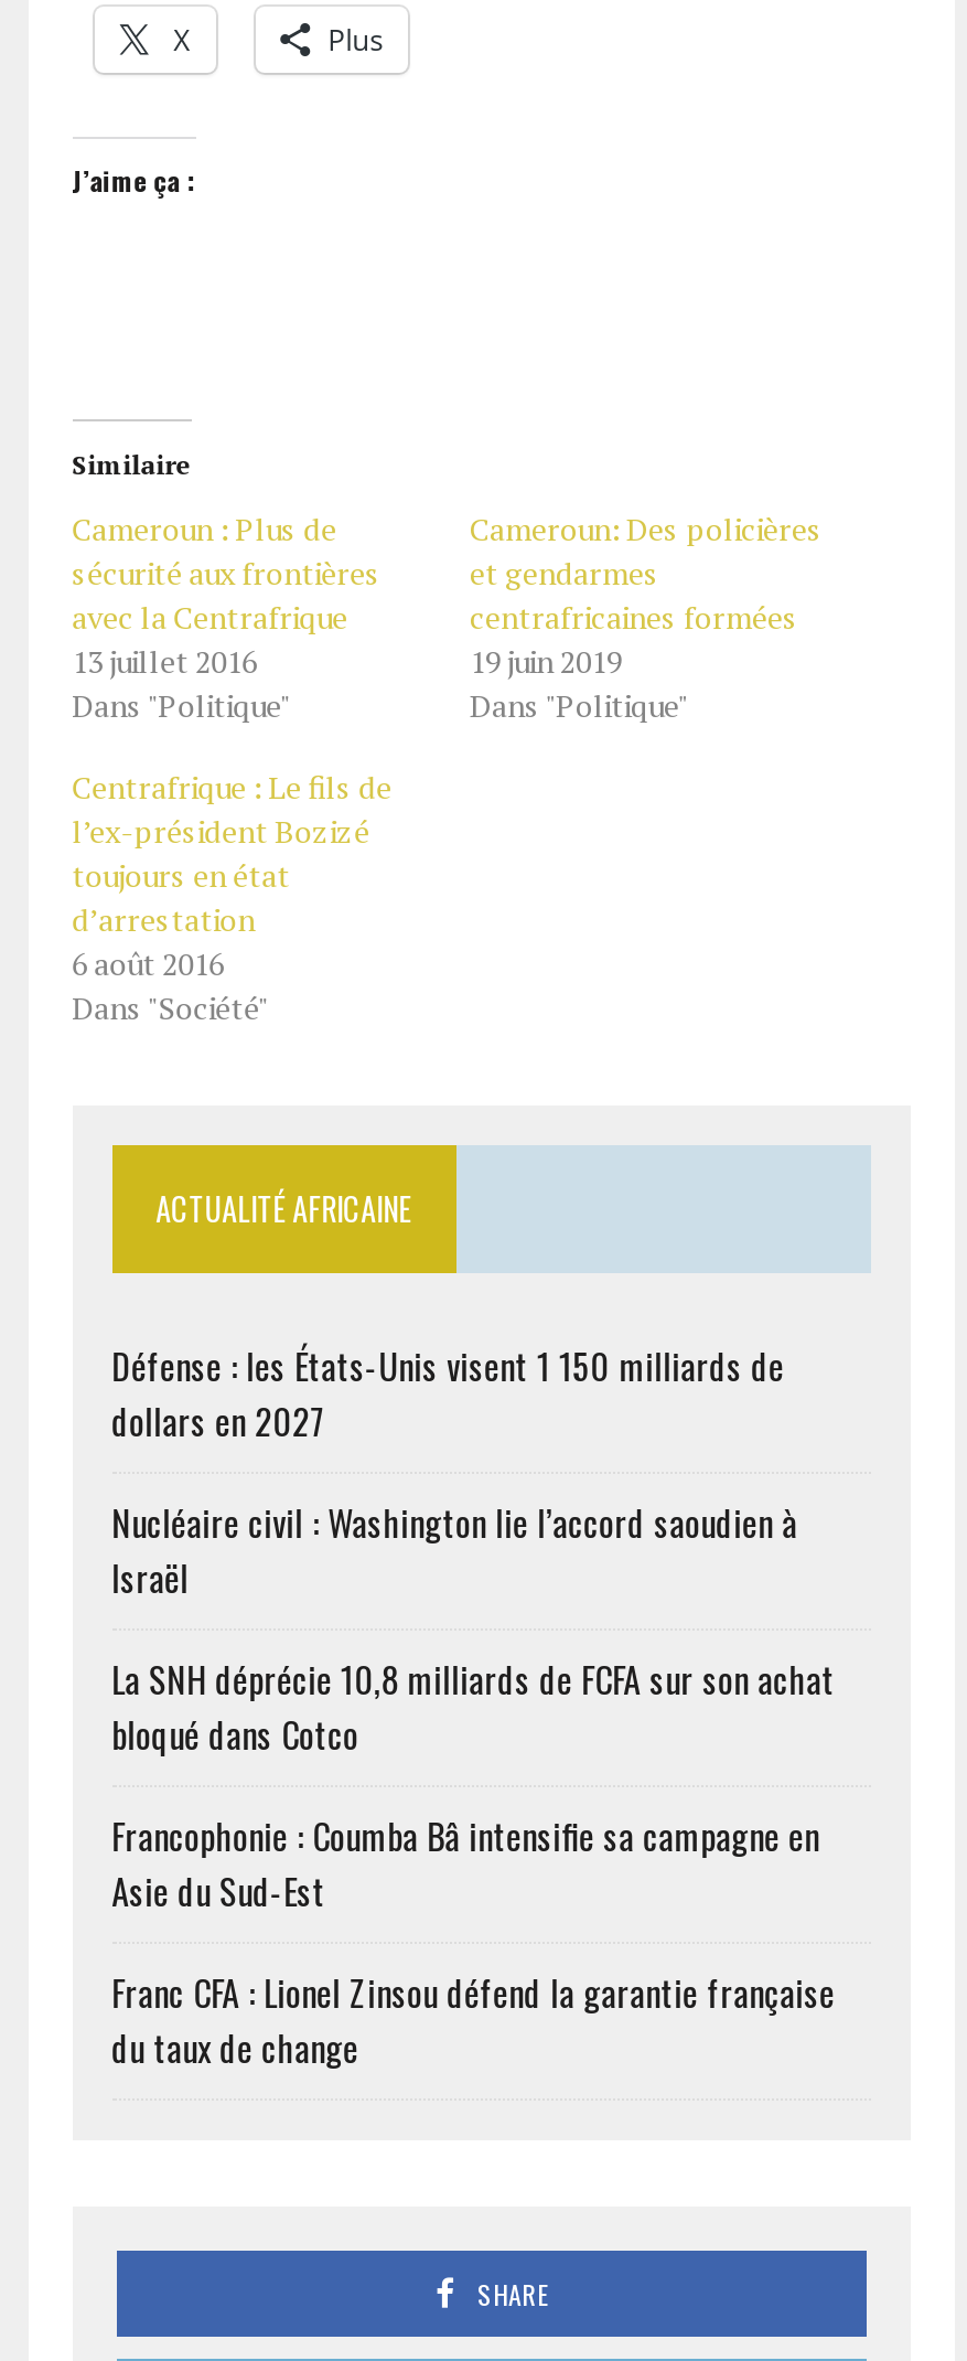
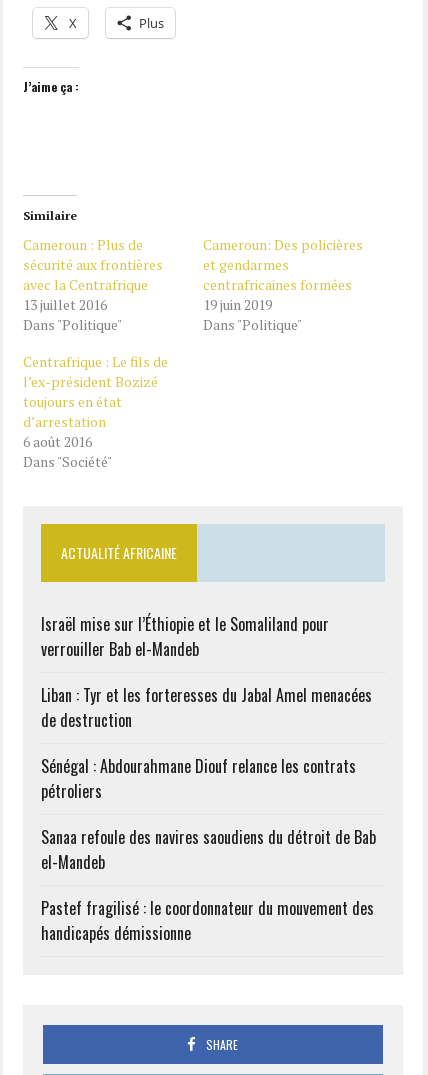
[112,1339,784,1447] Défense : les États-Unis visent 1 150 milliards de | dollars en 2027 -> [41,612,329,661] Israël mise sur l’Éthiopie et le Somaliland pour | verrouiller Bab el-Mandeb
[112,1496,797,1604] Nucléaire civil : Washington lie l’accord saoudien à | Israël -> [41,683,372,732] Liban : Tyr et les forteresses du Jabal Amel menacées | de destruction
[112,1653,835,1761] La SNH déprécie 10,8 milliards de FCFA sur son achat | bloqué dans Cotco -> [41,754,356,803] Sénégal : Abdourahmane Diouf relance les contrats | pétroliers
[112,1809,819,1917] Francophonie : Coumba Bâ intensifie sa campagne en | Asie du Sud-Est -> [41,825,376,874] Sanaa refoule des navires saoudiens du détroit de Bab | el-Mandeb
[112,1966,835,2074] Franc CFA : Lionel Zinsou défend la garantie française | du taux de change -> [41,896,374,945] Pastef fragilisé : le coordonnateur du mouvement des | handicapés démissionne

